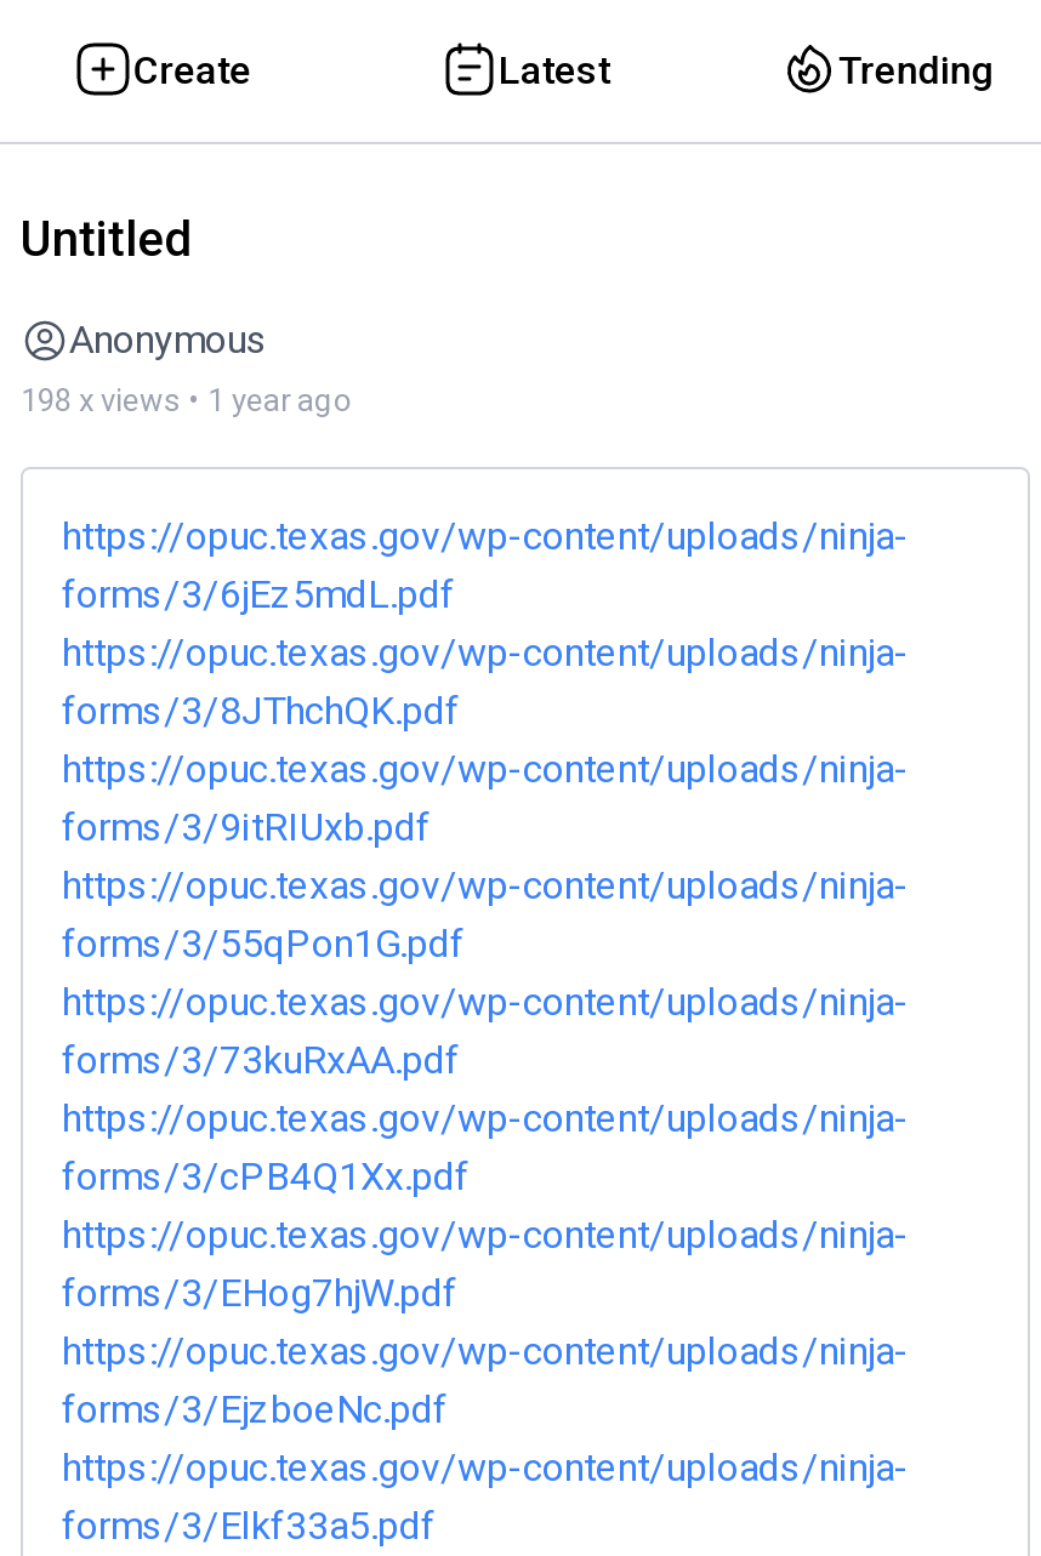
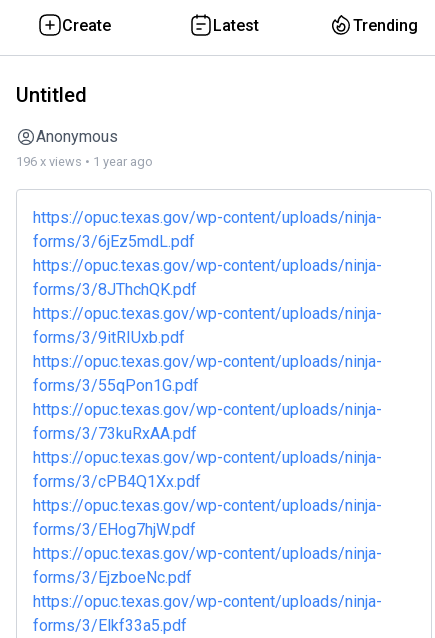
[21,382,353,418] 198 x views • 1 year ago -> [16,154,153,169] 196 x views • 1 year ago

